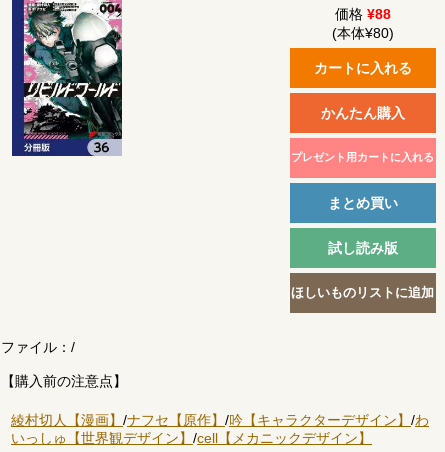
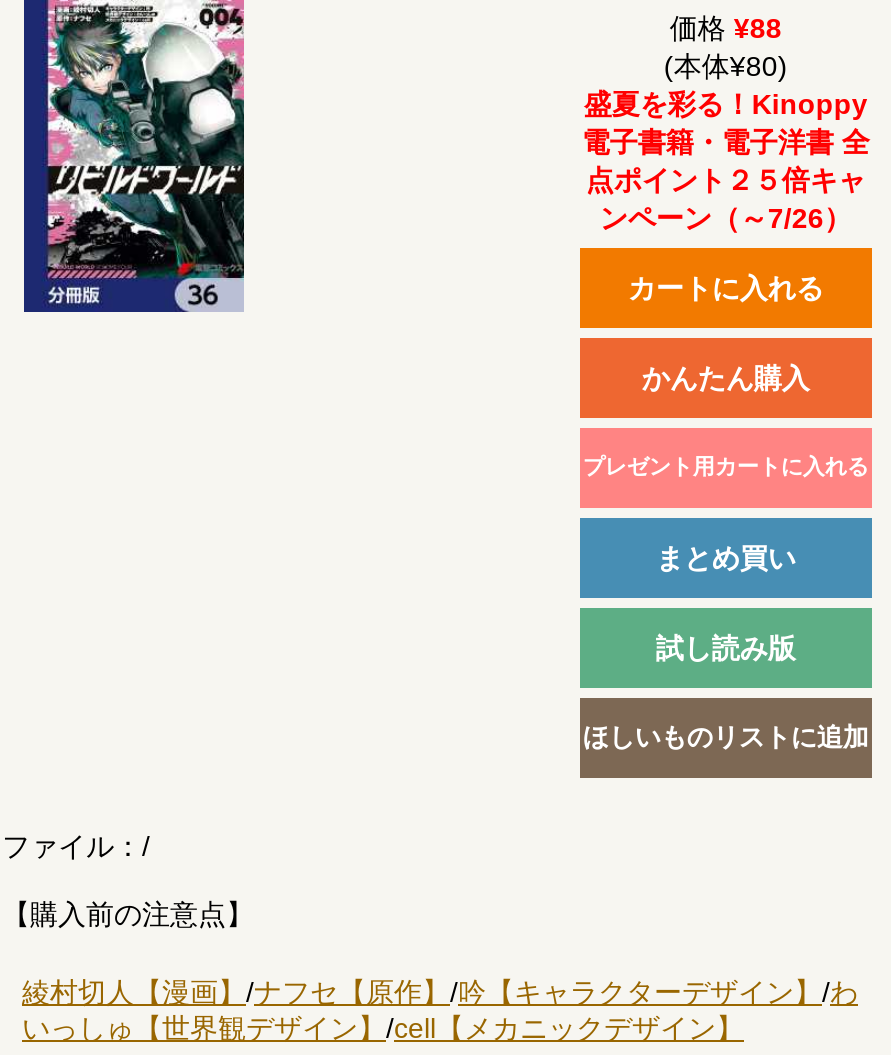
none -> [582,88,870,234] 盛夏を彩る！Kinoppy | 電子書籍・電子洋書 全 | 点ポイント２５倍キャ | ンペーン（～7/26）

